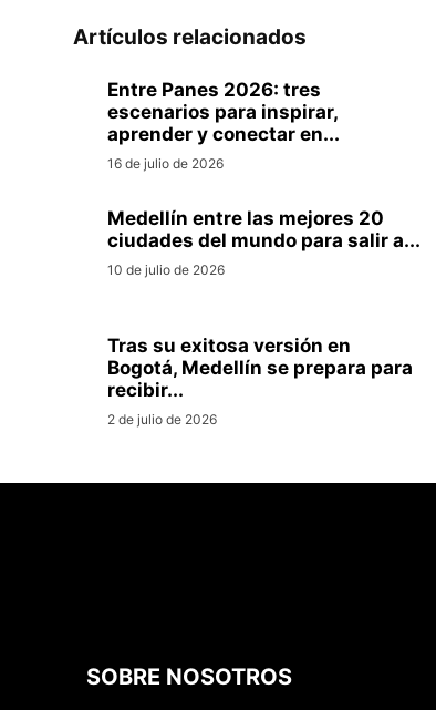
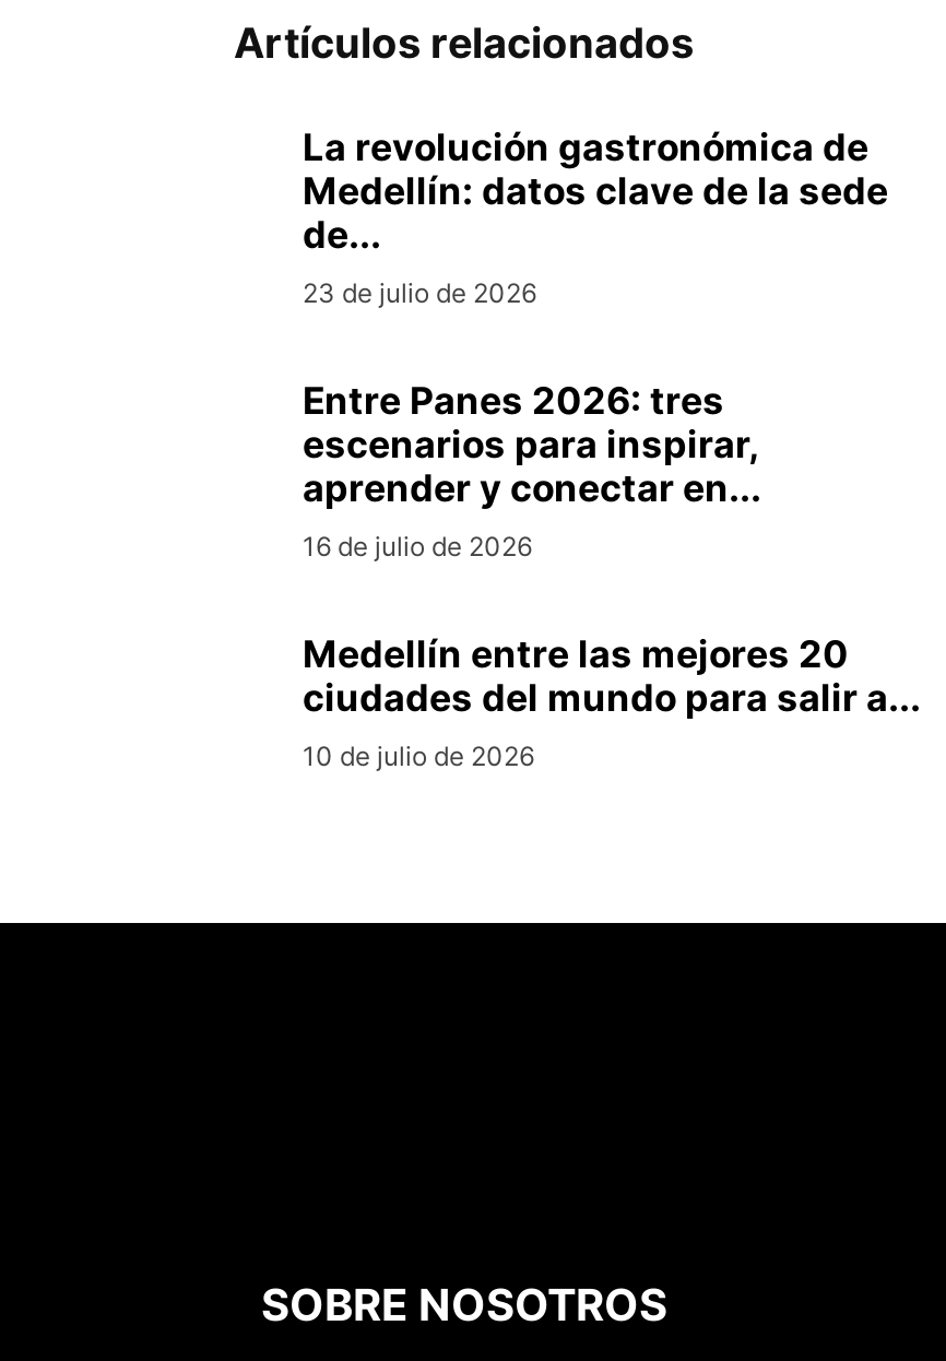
none -> [303,125,888,308] La revolución gastronómica de | Medellín: datos clave de la sede | de... | 23 de julio de 2026
moved [107,78,421,277] -> [303,378,921,771]: Entre Panes 2026: tres | escenarios para inspirar, | aprender y conectar en... | 16 de julio de 2026 | Medellín entre las mejores 20 | ciudades del mundo para salir a... | 10 de julio de 2026
[107,334,413,427] Tras su exitosa versión en | Bogotá, Medellín se prepara para | recibir... | 2 de julio de 2026 -> none

